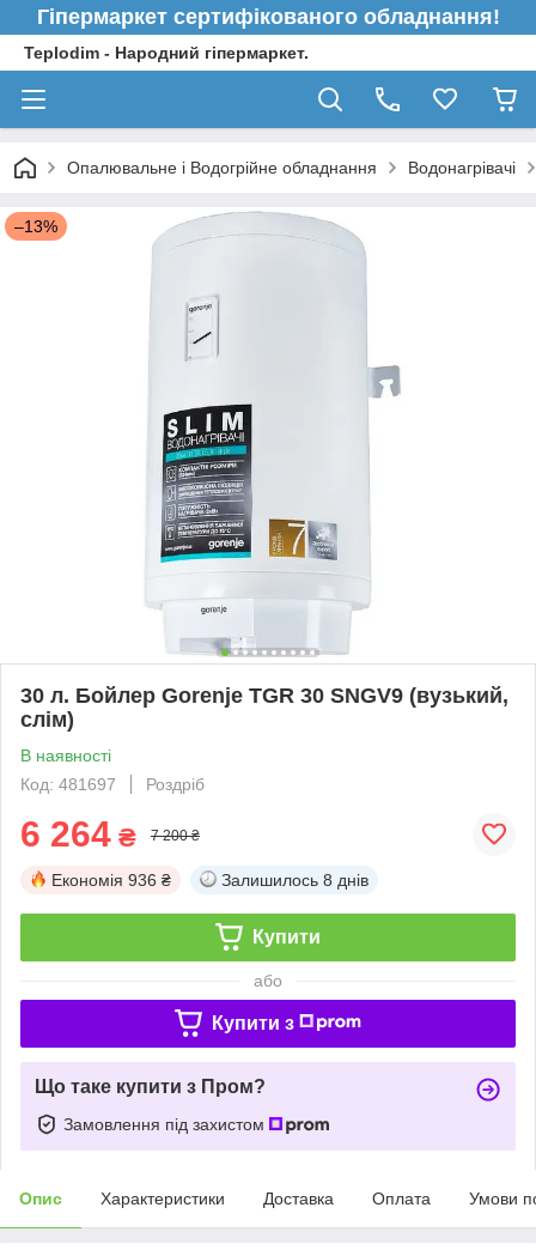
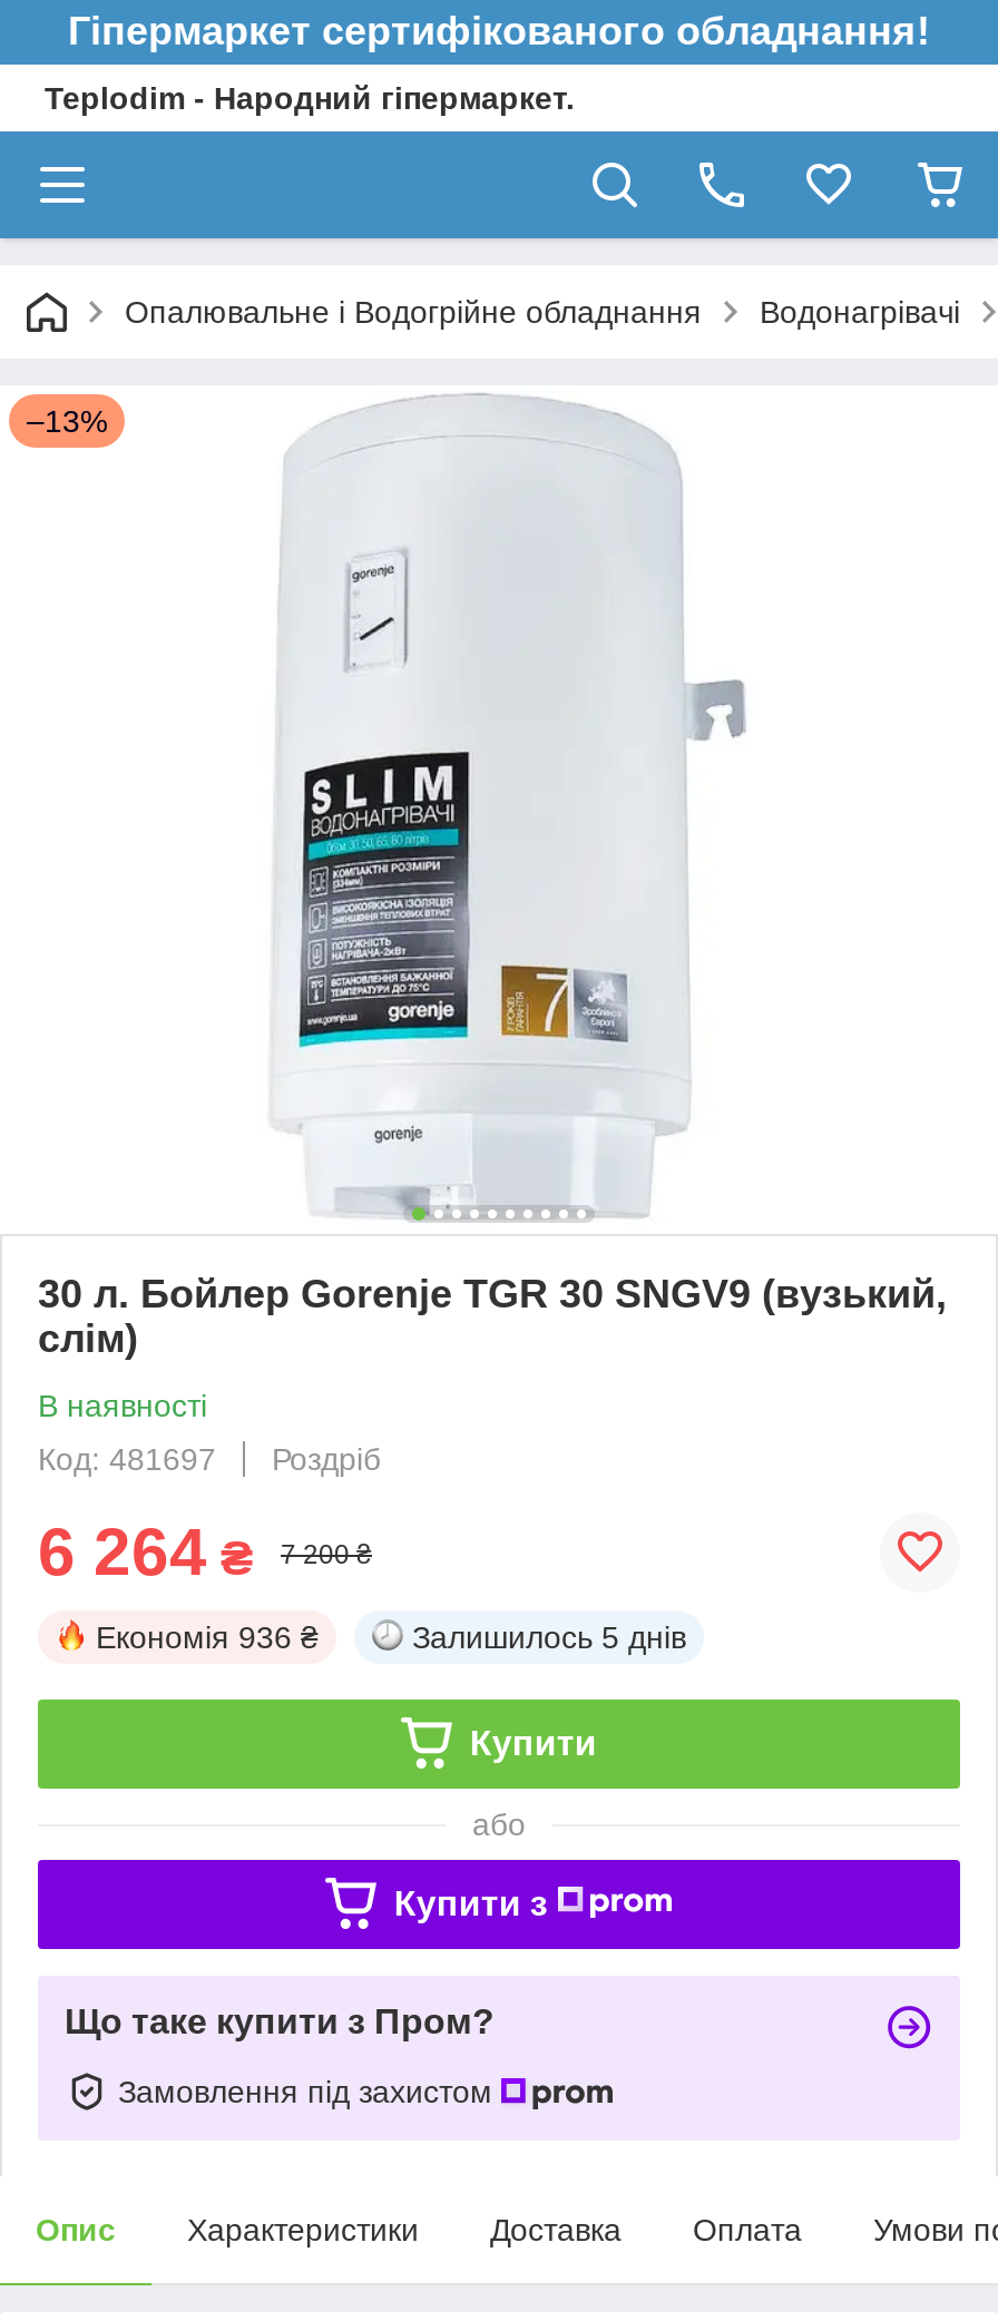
[221,870,368,889] Залишилось 8 днів -> [412,1619,686,1655] Залишилось 5 днів

